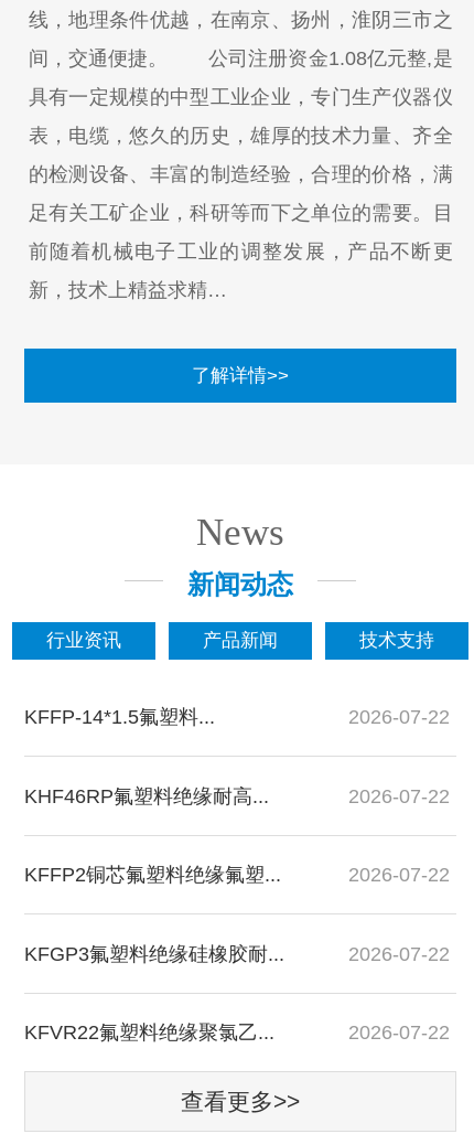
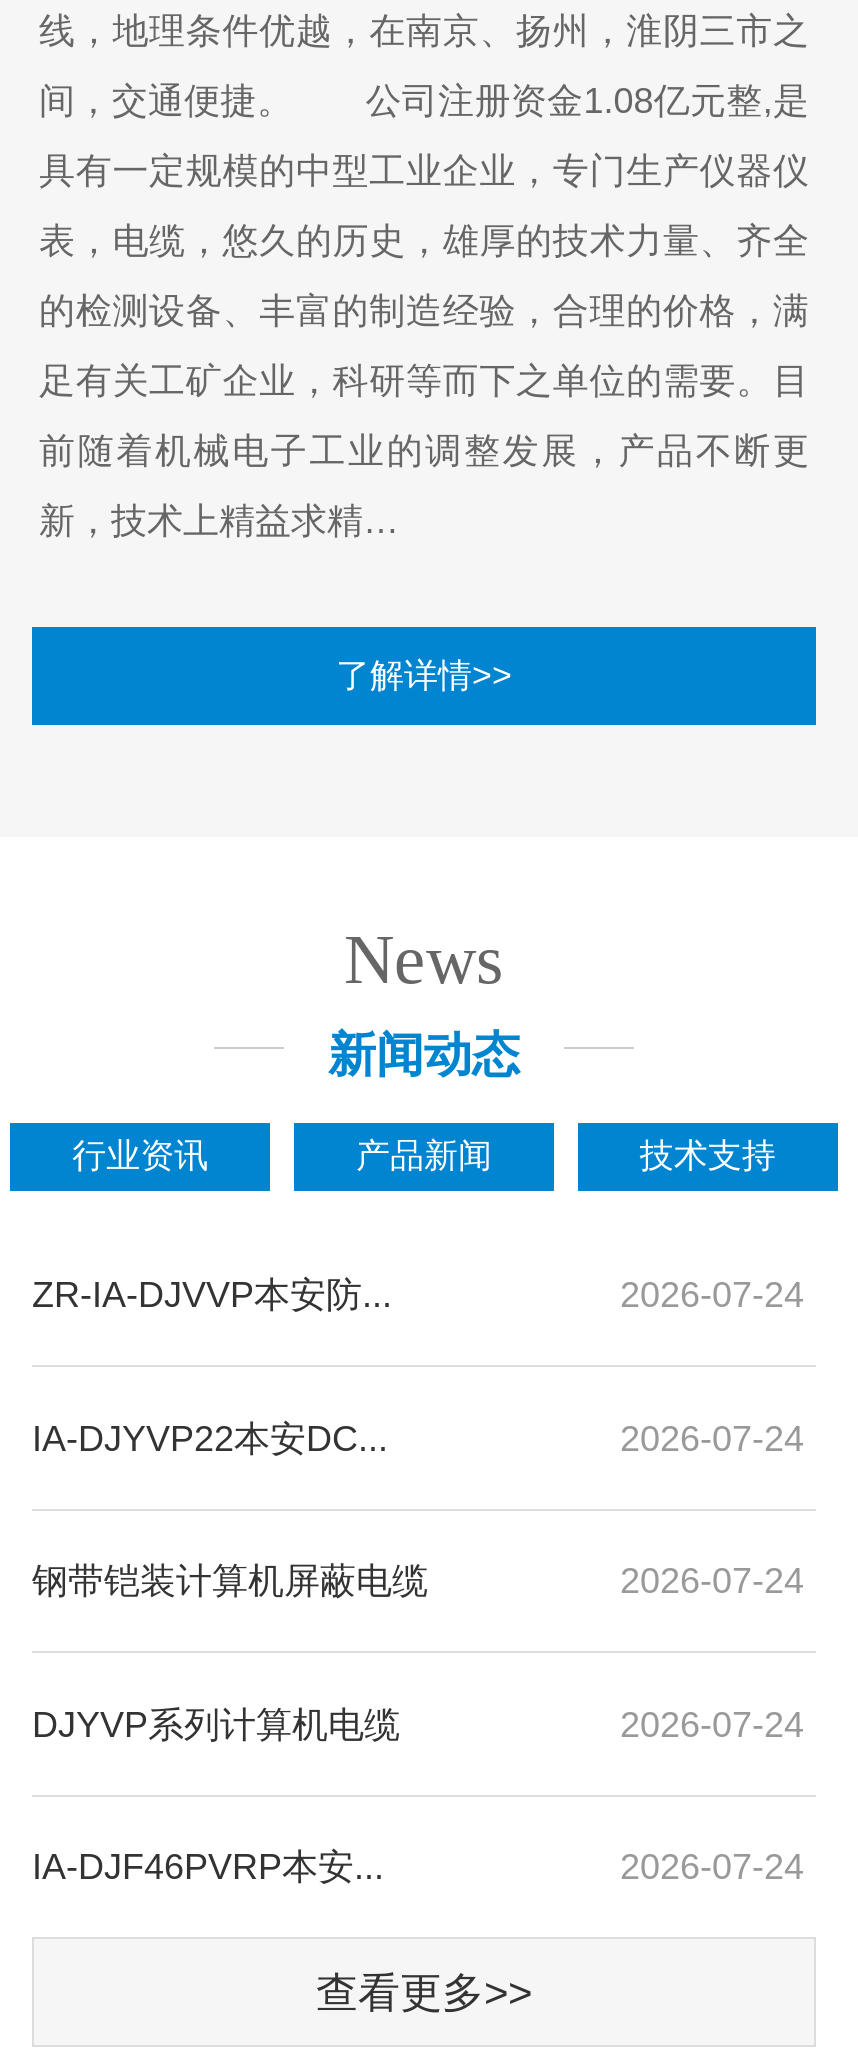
[24,706,450,728] KFFP-14*1.5氟塑料... | 2026-07-22 -> [32,1276,804,1316] ZR-IA-DJVVP本安防... | 2026-07-24
[24,785,450,807] KHF46RP氟塑料绝缘耐高... | 2026-07-22 -> [32,1419,804,1459] IA-DJYVP22本安DC... | 2026-07-24
[24,864,450,886] KFFP2铜芯氟塑料绝缘氟塑... | 2026-07-22 -> [32,1561,804,1601] 钢带铠装计算机屏蔽电缆 | 2026-07-24
[24,943,450,965] KFGP3氟塑料绝缘硅橡胶耐... | 2026-07-22 -> [32,1704,804,1744] DJYVP系列计算机电缆 | 2026-07-24
[24,1021,450,1044] KFVR22氟塑料绝缘聚氯乙... | 2026-07-22 -> [32,1847,804,1887] IA-DJF46PVRP本安... | 2026-07-24

